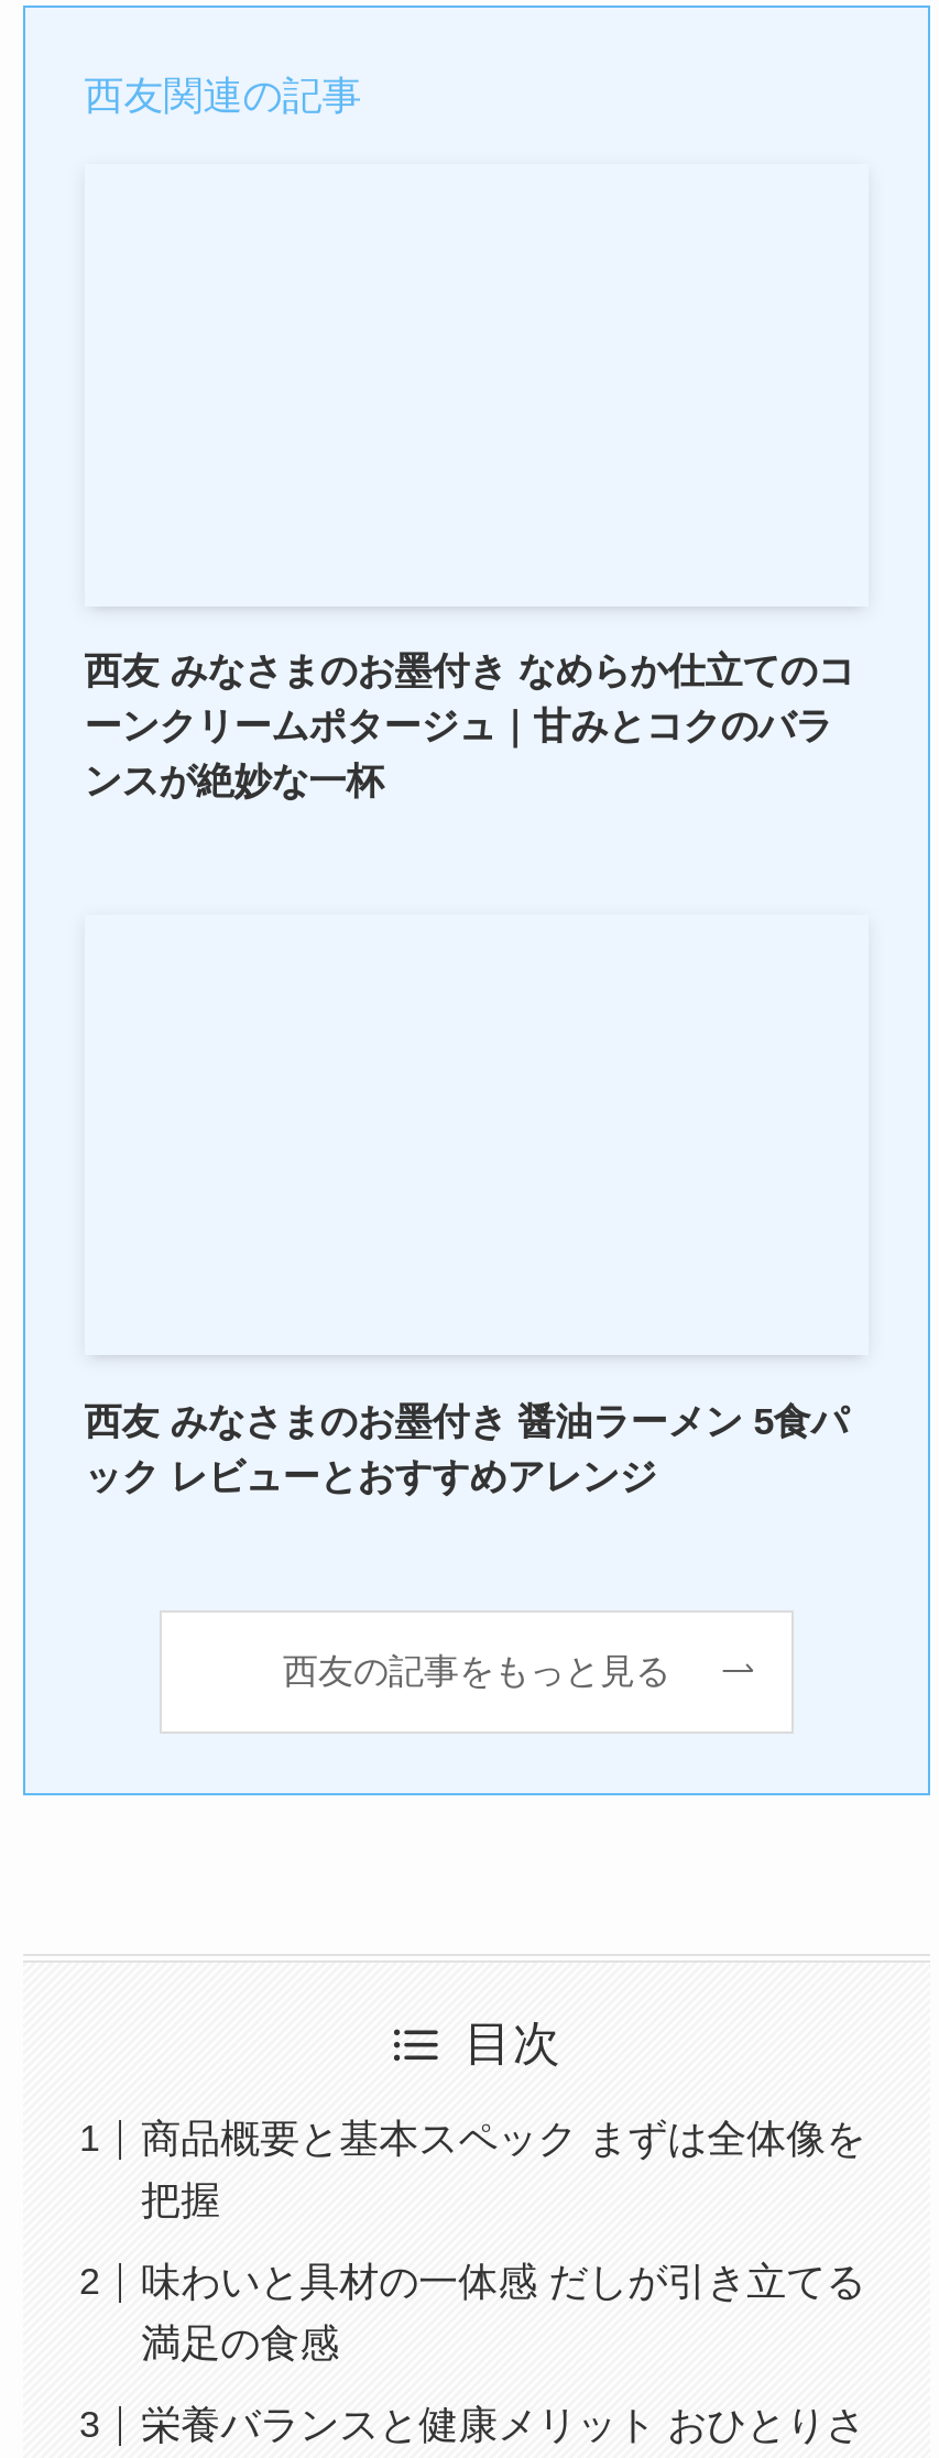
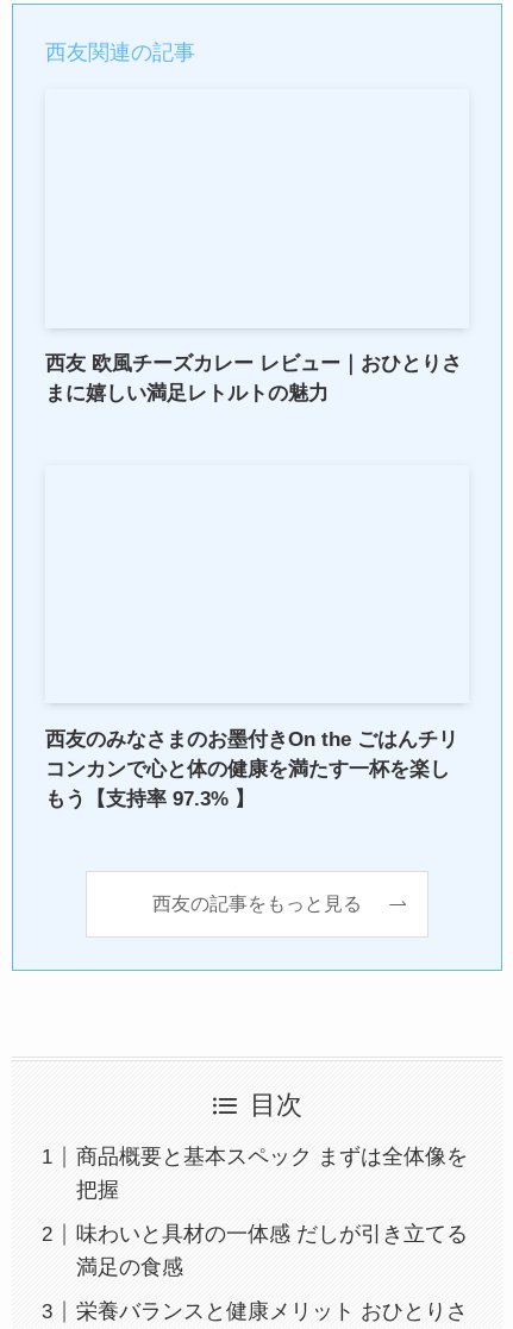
[84,651,855,803] 西友 みなさまのお墨付き なめらか仕立てのコ | ーンクリームポタージュ｜甘みとコクのバラ | ンスが絶妙な一杯 -> [45,353,462,405] 西友 欧風チーズカレー レビュー｜おひとりさ | まに嬉しい満足レトルトの魅力
[84,1401,848,1498] 西友 みなさまのお墨付き 醤油ラーメン 5食パ | ック レビューとおすすめアレンジ -> [45,728,458,810] 西友のみなさまのお墨付きOn the ごはんチリ | コンカンで心と体の健康を満たす一杯を楽し | もう【支持率 97.3% 】

